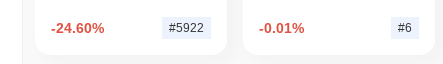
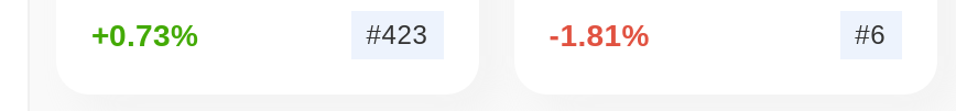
[51,20,204,36] -24.60% | #5922 -> [91,18,428,53] +0.73% | #423
[259,20,304,36] -0.01% -> [549,18,648,53] -1.81%

